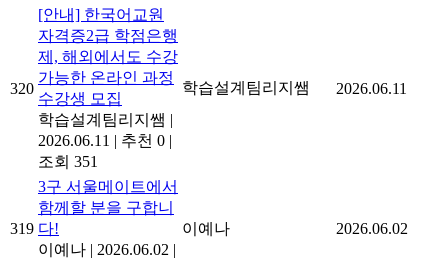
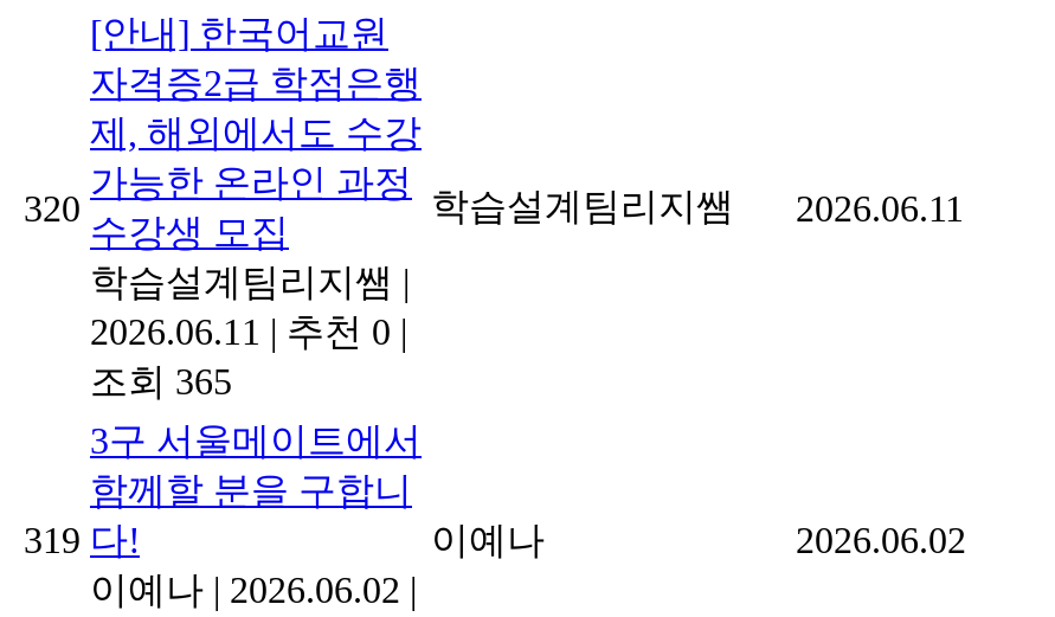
[38,153,98,170] 조회 351 -> [90,362,232,402] 조회 365

